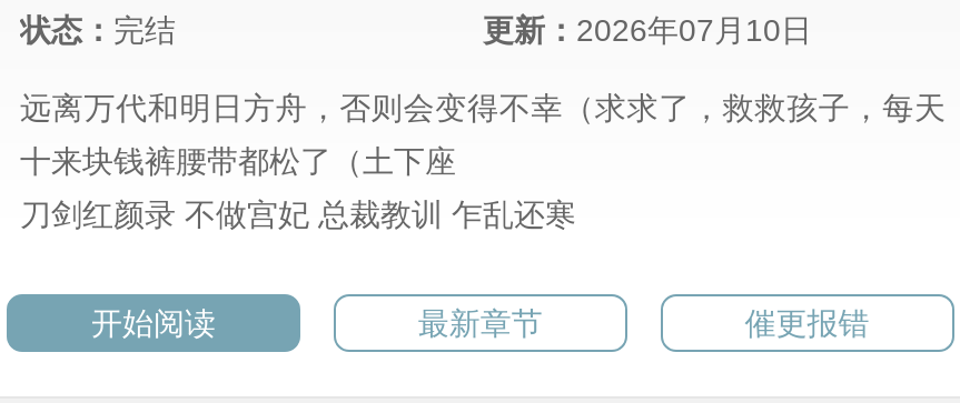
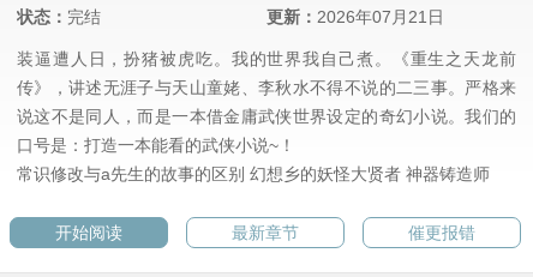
[20,13,946,233] 更新：2026年07月10日 | 远离万代和明日方舟，否则会变得不幸（求求了，救救孩子，每天 | 十来块钱裤腰带都松了（土下座 | 刀剑红颜录 不做宫妃 总裁教训 乍乱还寒 -> [17,8,516,184] 更新：2026年07月21日 | 装逼遭人日，扮猪被虎吃。我的世界我自己煮。《重生之天龙前 | 传》，讲述无涯子与天山童姥、李秋水不得不说的二三事。严格来 | 说这不是同人，而是一本借金庸武侠世界设定的奇幻小说。我们的 | 口号是：打造一本能看的武侠小说~！ | 常识修改与a先生的故事的区别 幻想乡的妖怪大贤者 神器铸造师

